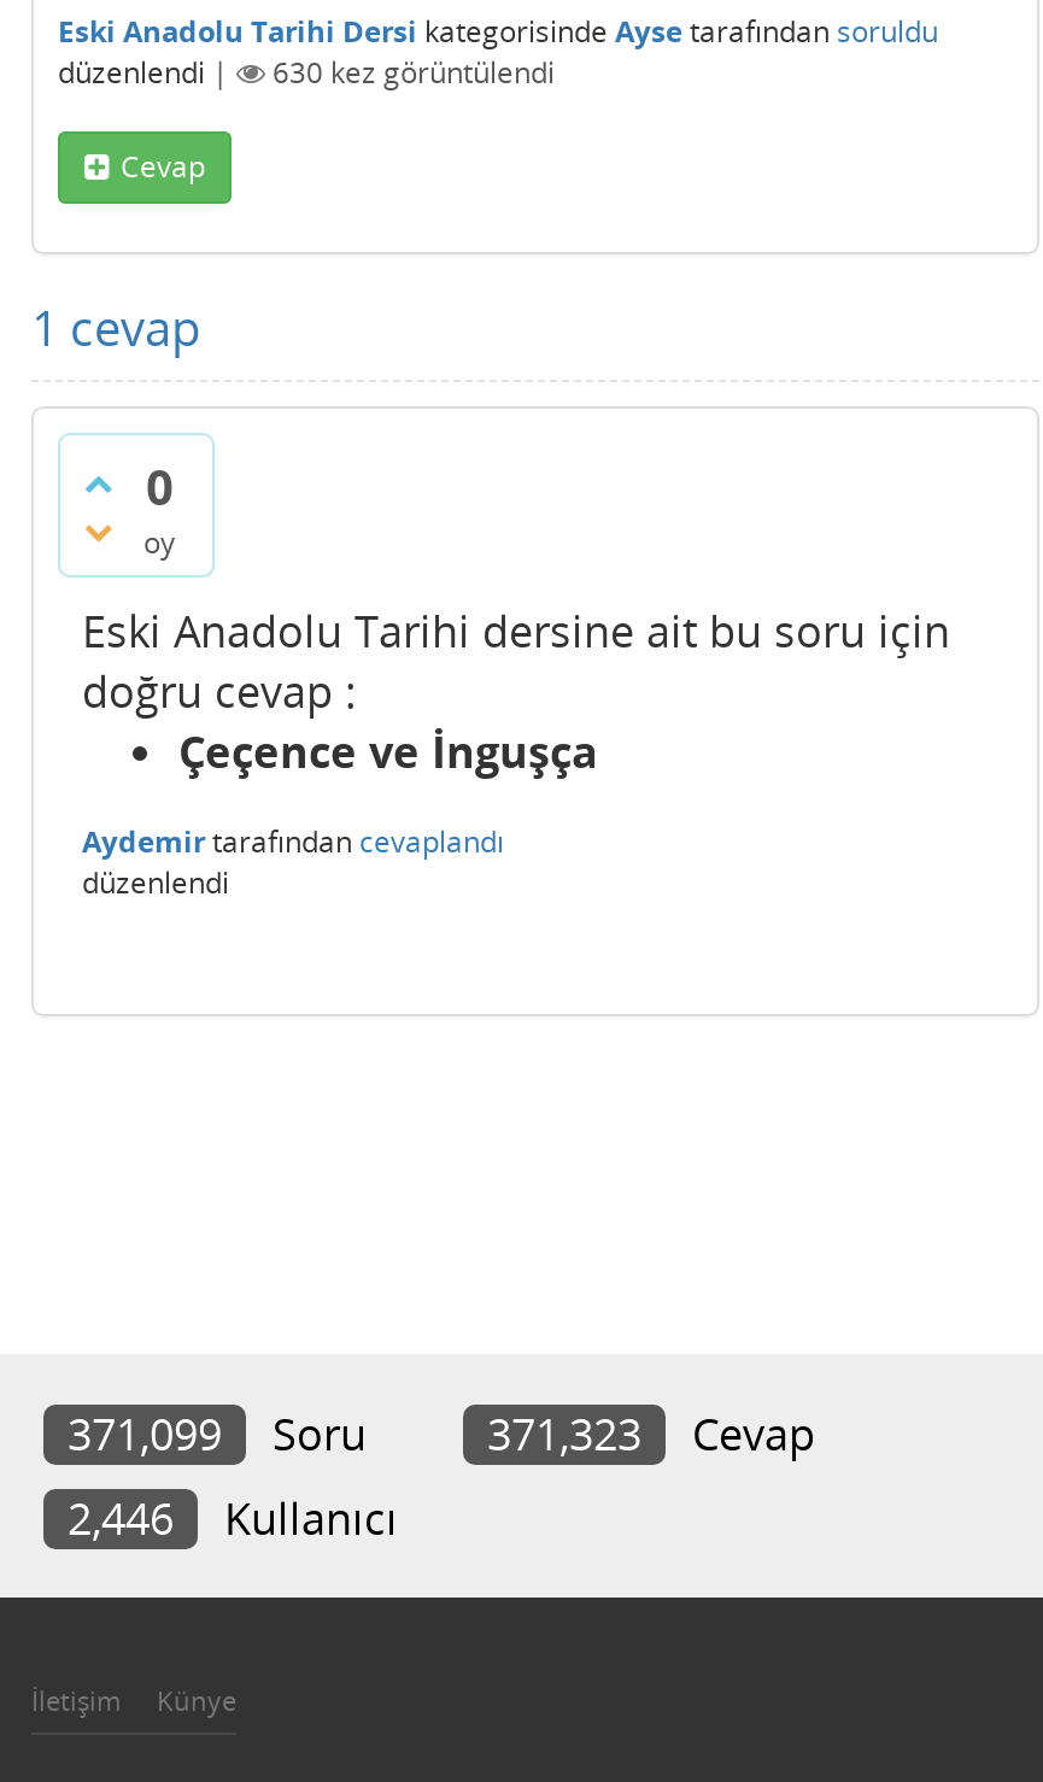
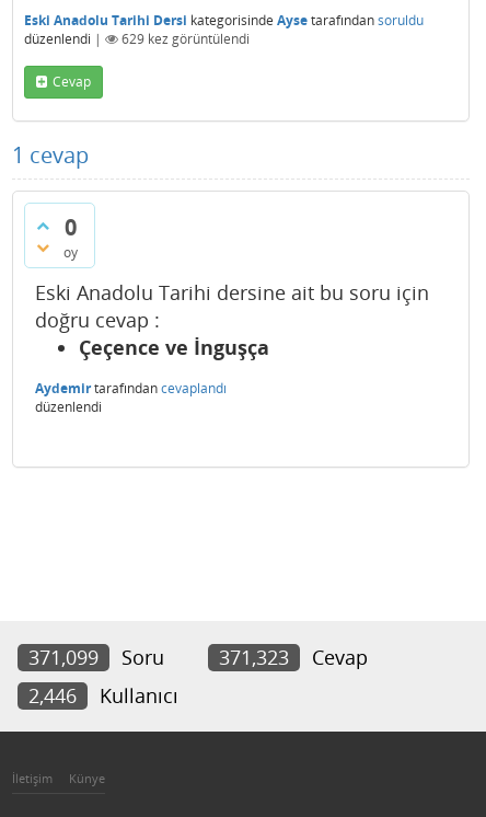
[273,52,555,93] 630 kez görüntülendi -> [121,30,250,48] 629 kez görüntülendi

